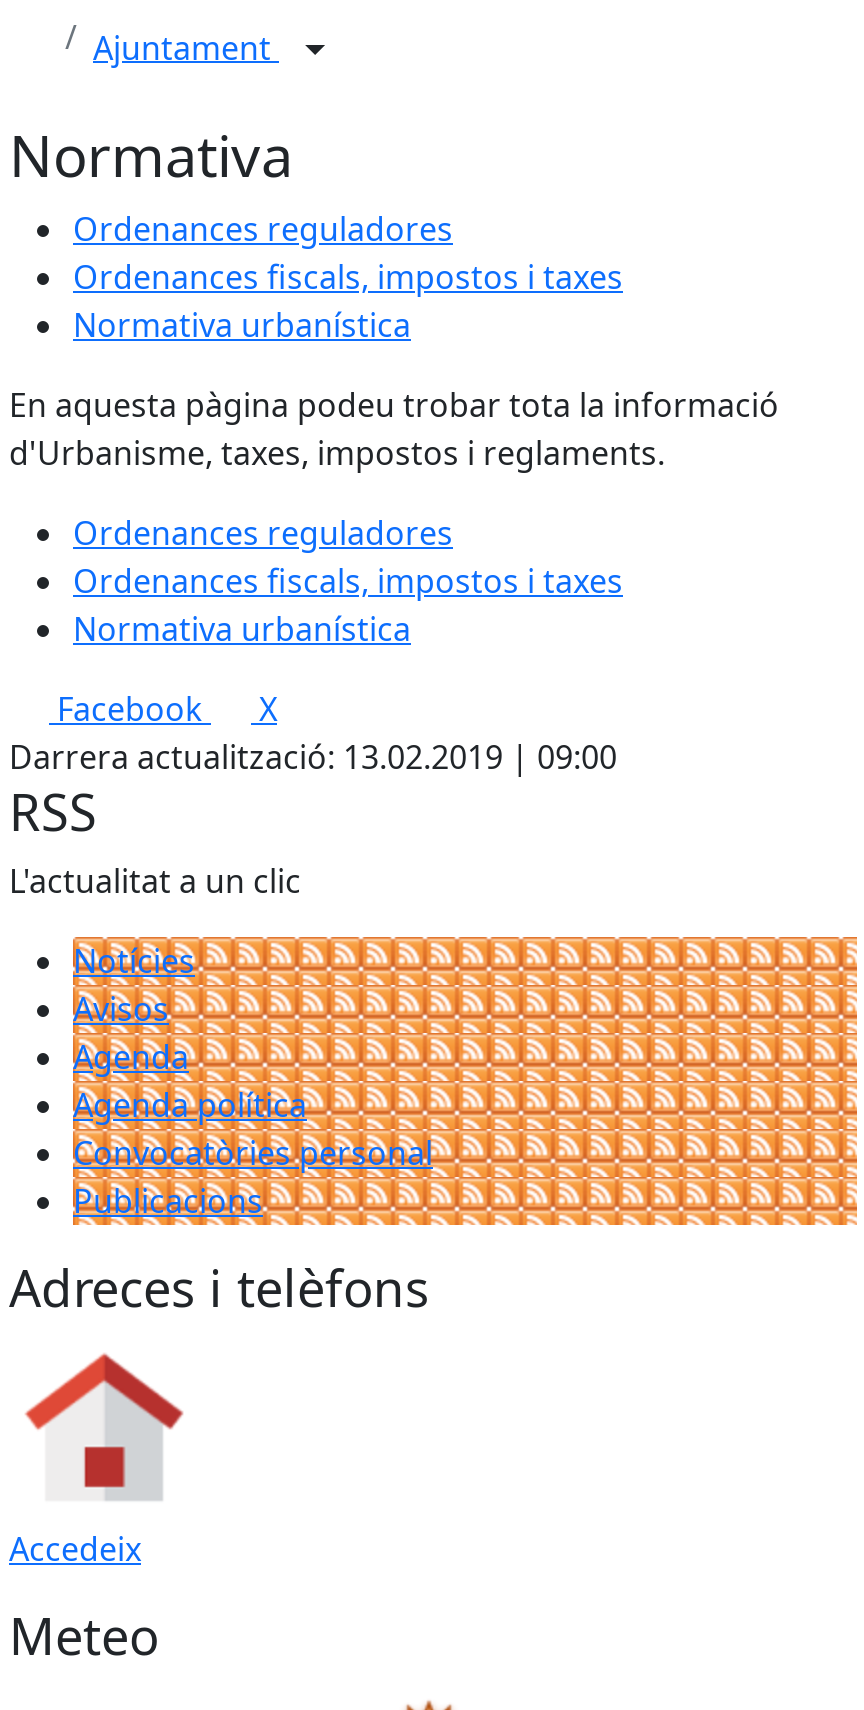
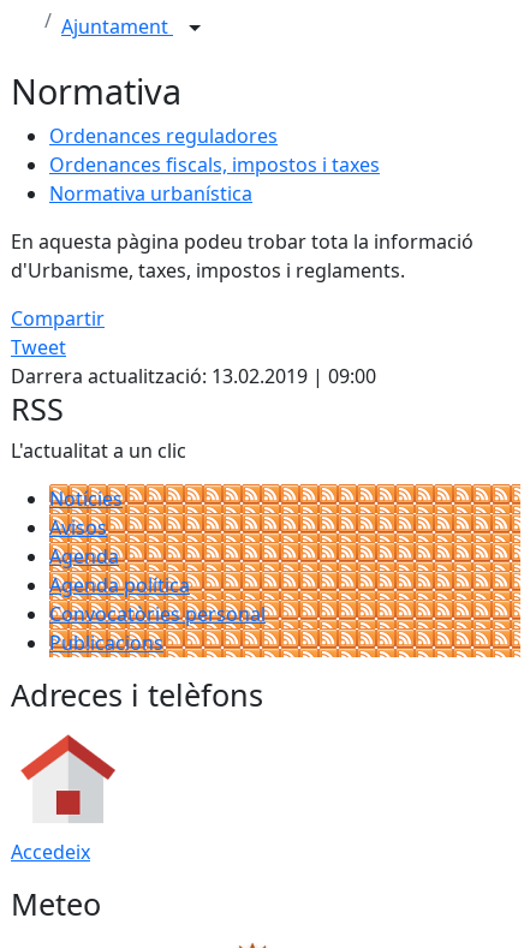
[57,511,623,731] Ordenances reguladores | Ordenances fiscals, impostos i taxes | Normativa urbanística | Facebook | X -> [11,305,105,360] Compartir | Tweet

